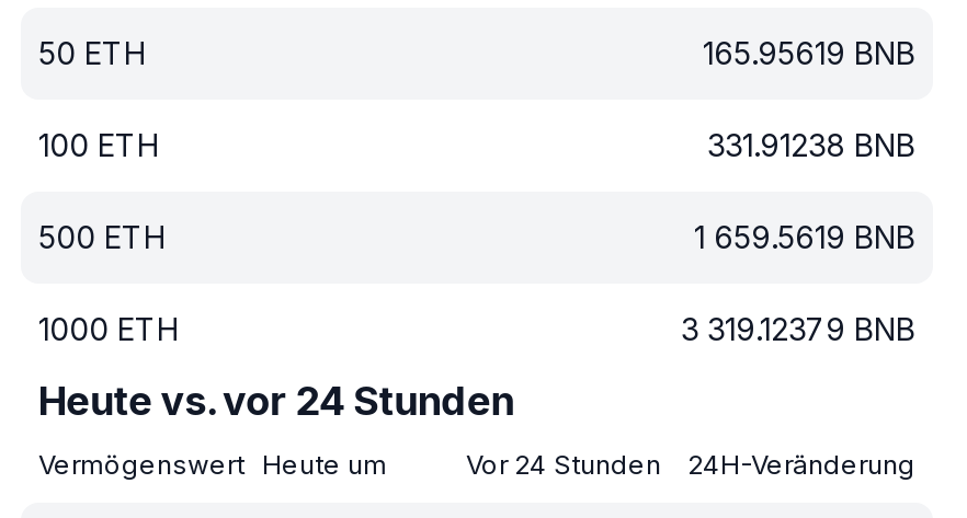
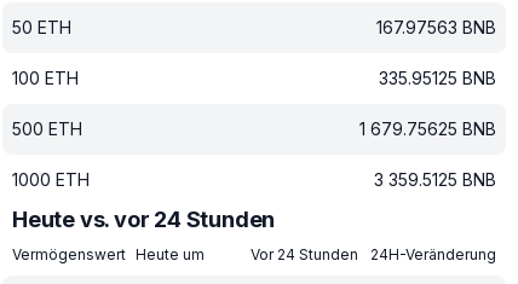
[703,34,915,71] 165.95619 BNB -> [376,17,496,37] 167.97563 BNB
[707,126,915,163] 331.91238 BNB -> [379,68,496,88] 335.95125 BNB
[694,218,915,255] 1 659.5619 BNB -> [359,118,496,139] 1 679.75625 BNB
[681,310,915,347] 3 319.12379 BNB -> [374,169,496,190] 3 359.5125 BNB

